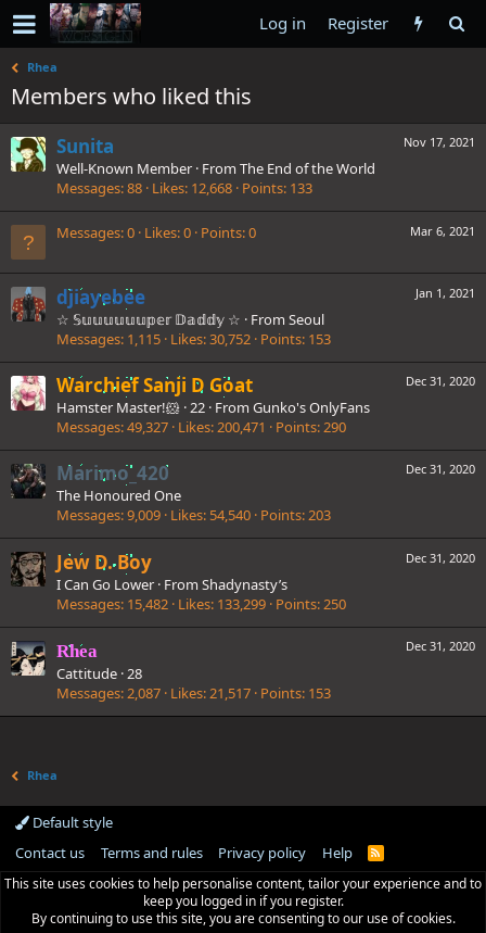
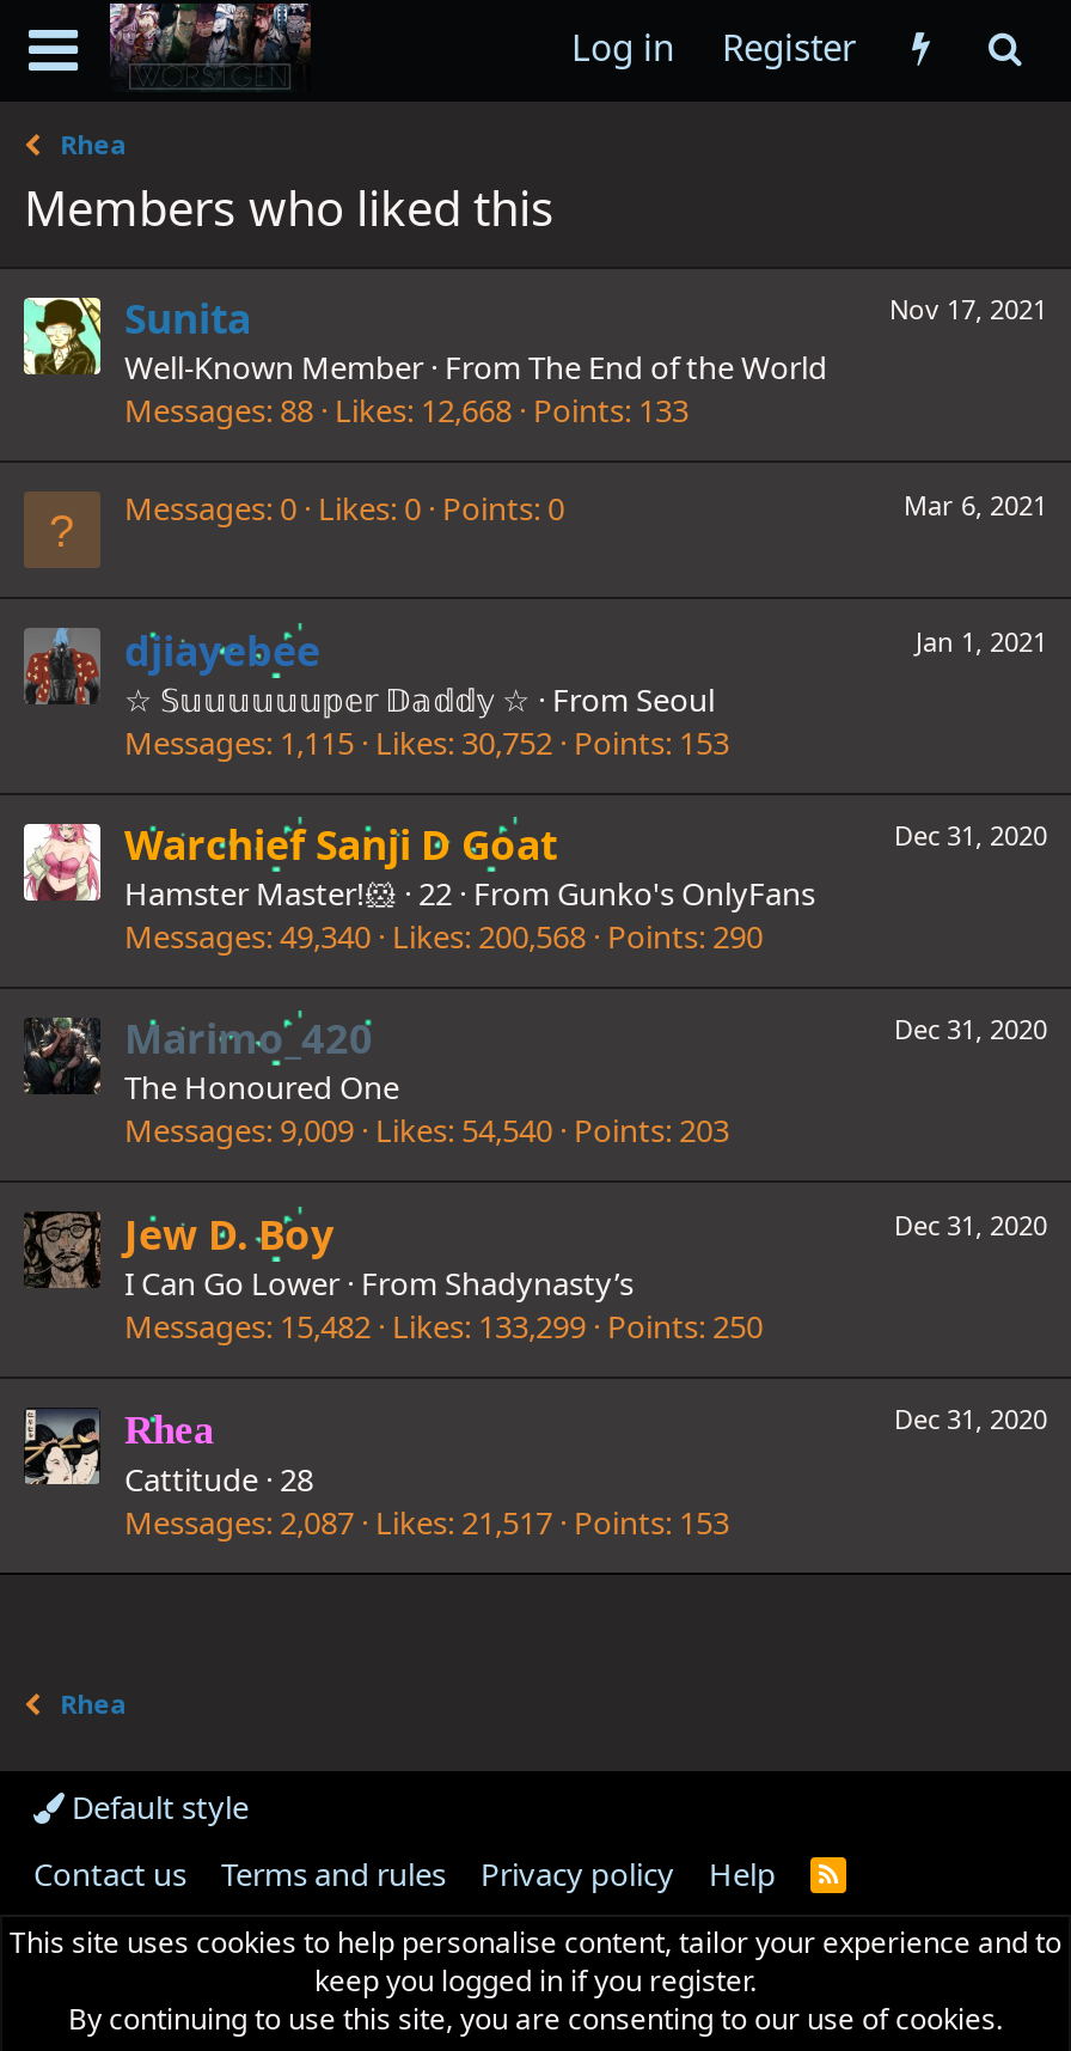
[56,417,346,437] Messages 49,327 Likes 200,471 Points 290 -> [124,915,763,958] Messages 49,340 Likes 200,568 Points 290

